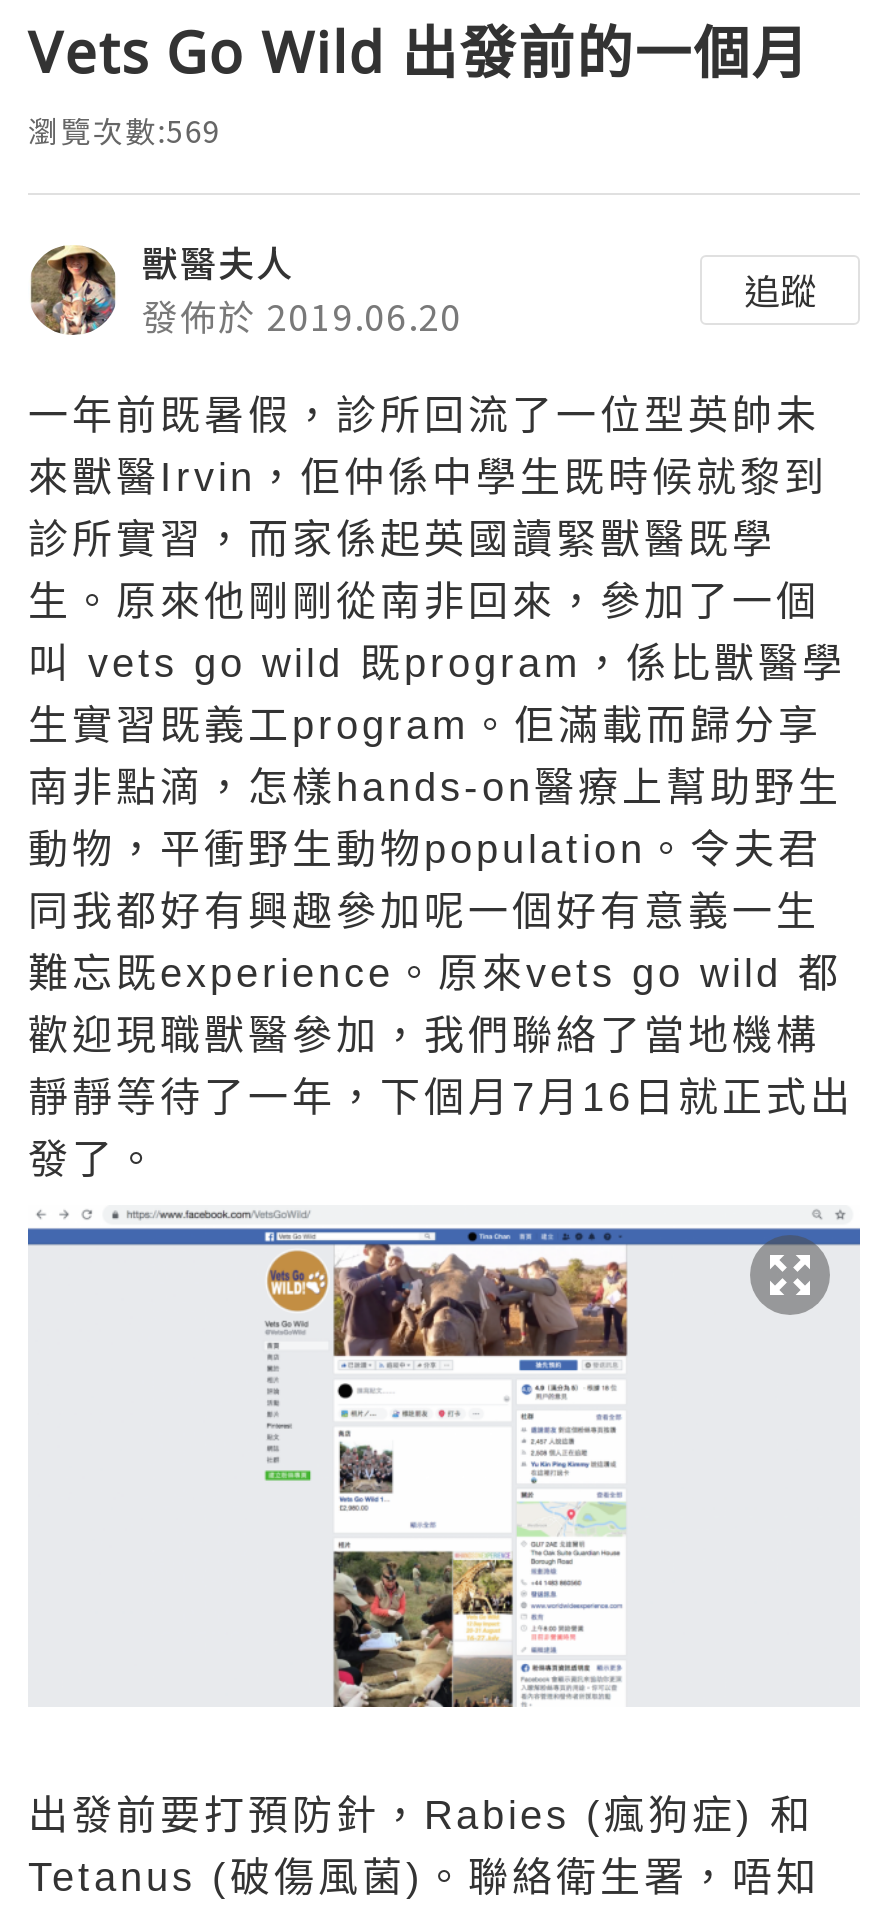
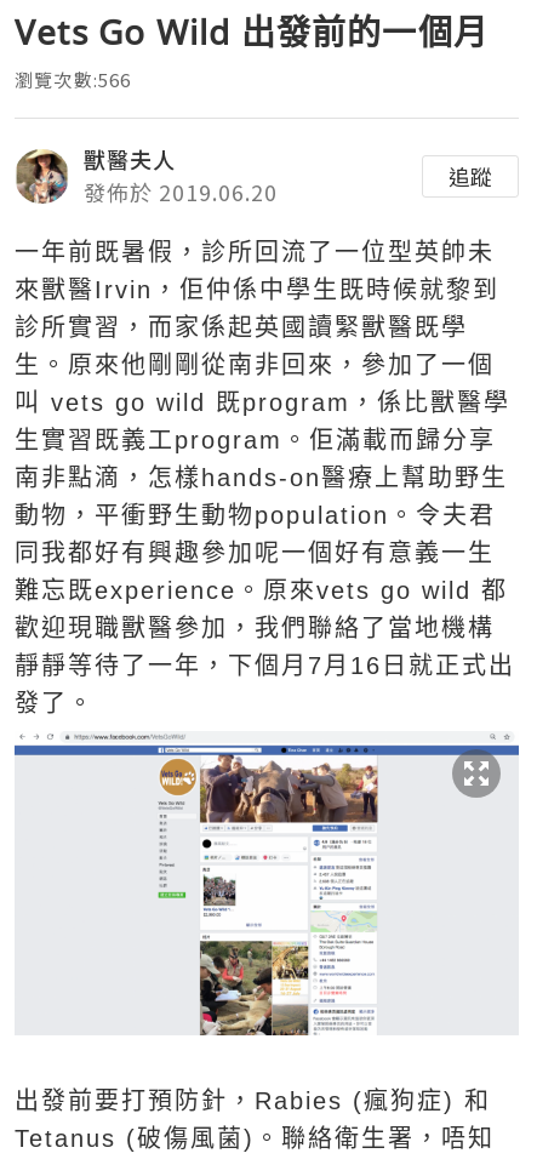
[28,109,221,151] 瀏覽次數:569 -> [15,67,132,92] 瀏覽次數:566

